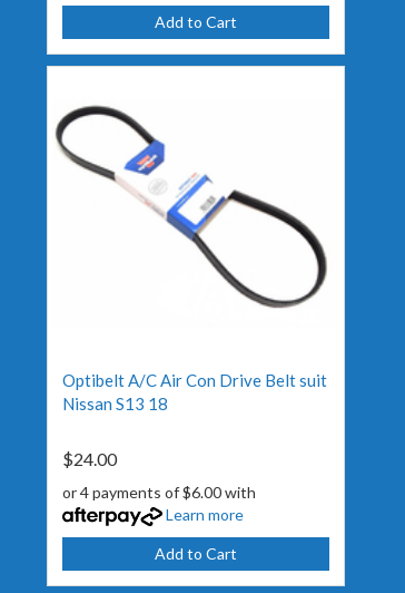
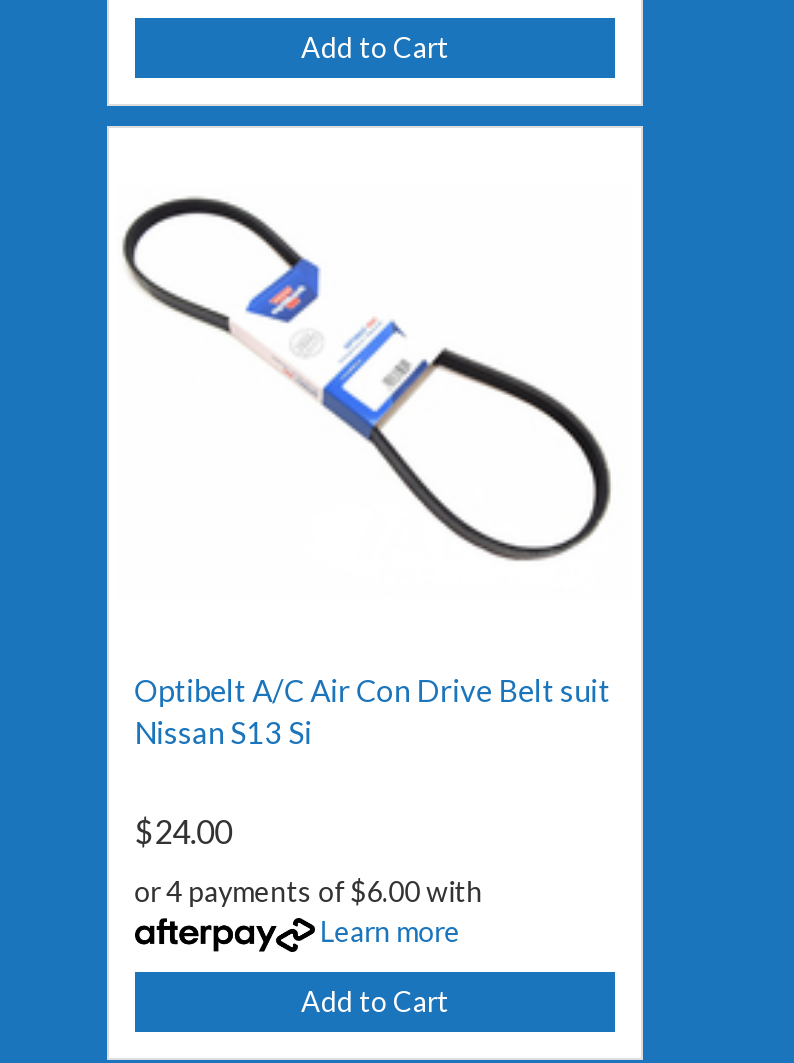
[62,394,168,414] Nissan S13 18 -> [134,714,312,750] Nissan S13 Si

